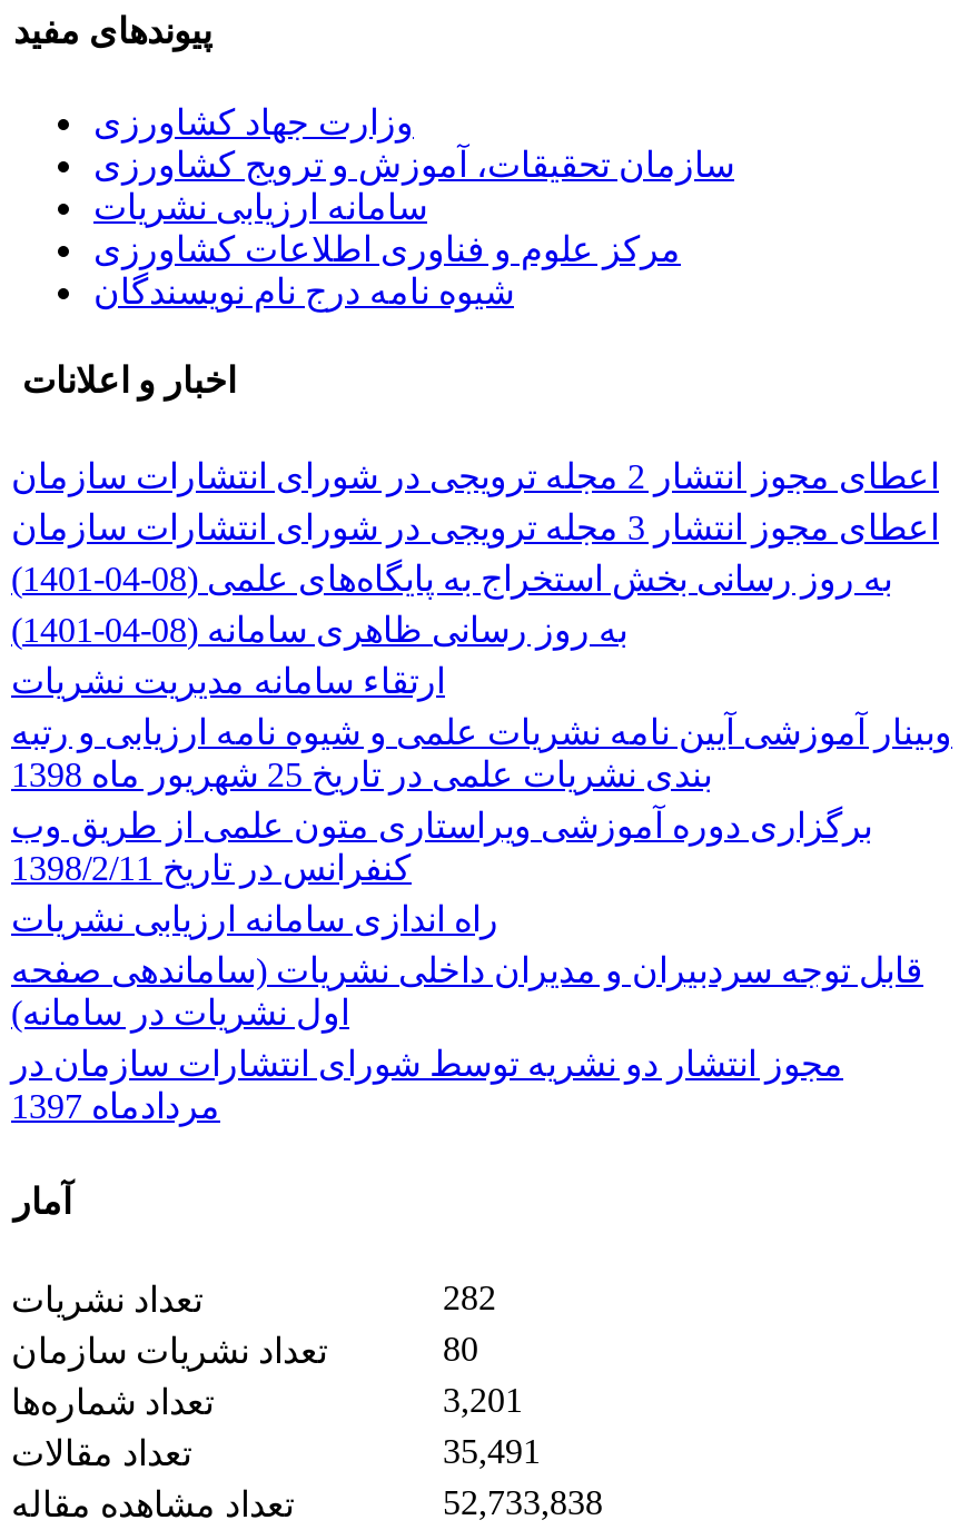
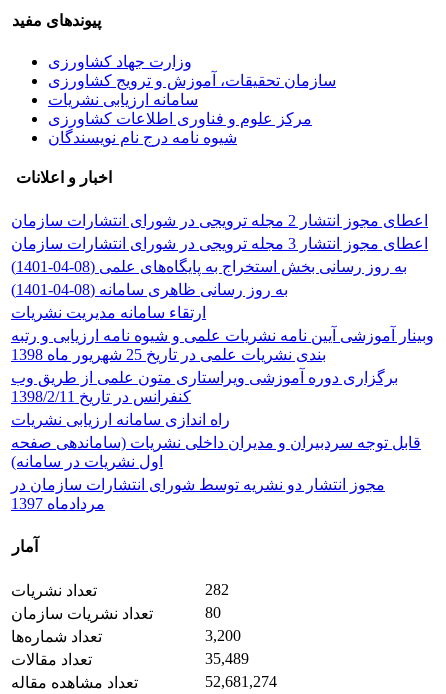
[443,1380,523,1418] 3,201 -> [205,627,241,644] 3,200
[443,1431,541,1469] 35,491 -> [205,650,249,667] 35,489
[443,1482,603,1520] 52,733,838 -> [205,673,277,690] 52,681,274

